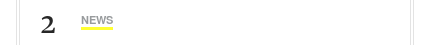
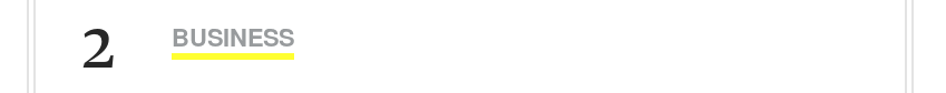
[81,12,113,27] NEWS -> [172,20,294,53] BUSINESS

